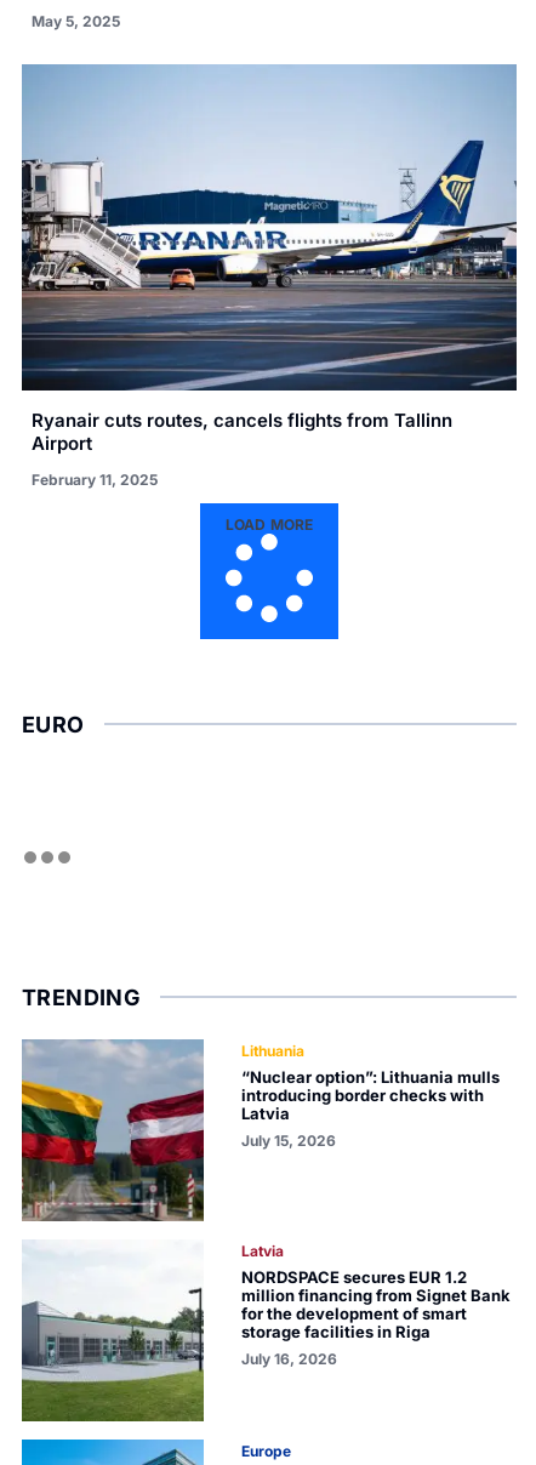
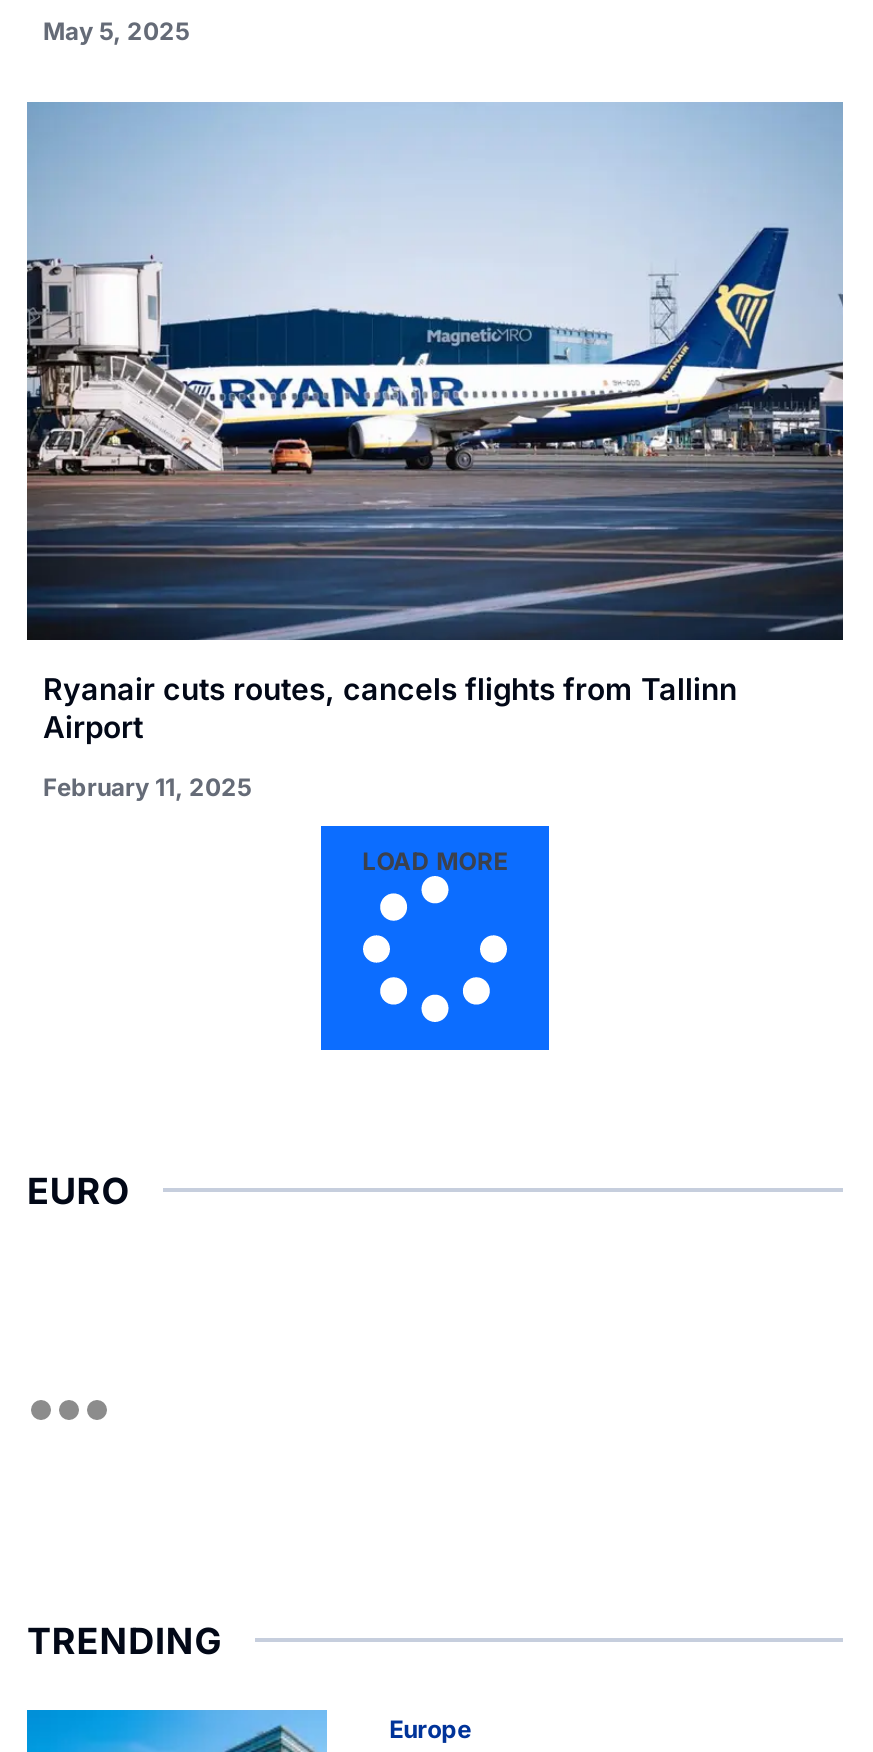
[21,1039,500,1222] [image] | Lithuania | “Nuclear option”: Lithuania mulls | introducing border checks with | Latvia | July 15, 2026 -> none
[21,1242,511,1423] [image] | Latvia | NORDSPACE secures EUR 1.2 | million financing from Signet Bank | for the development of smart | storage facilities in Riga | July 16, 2026 -> none

